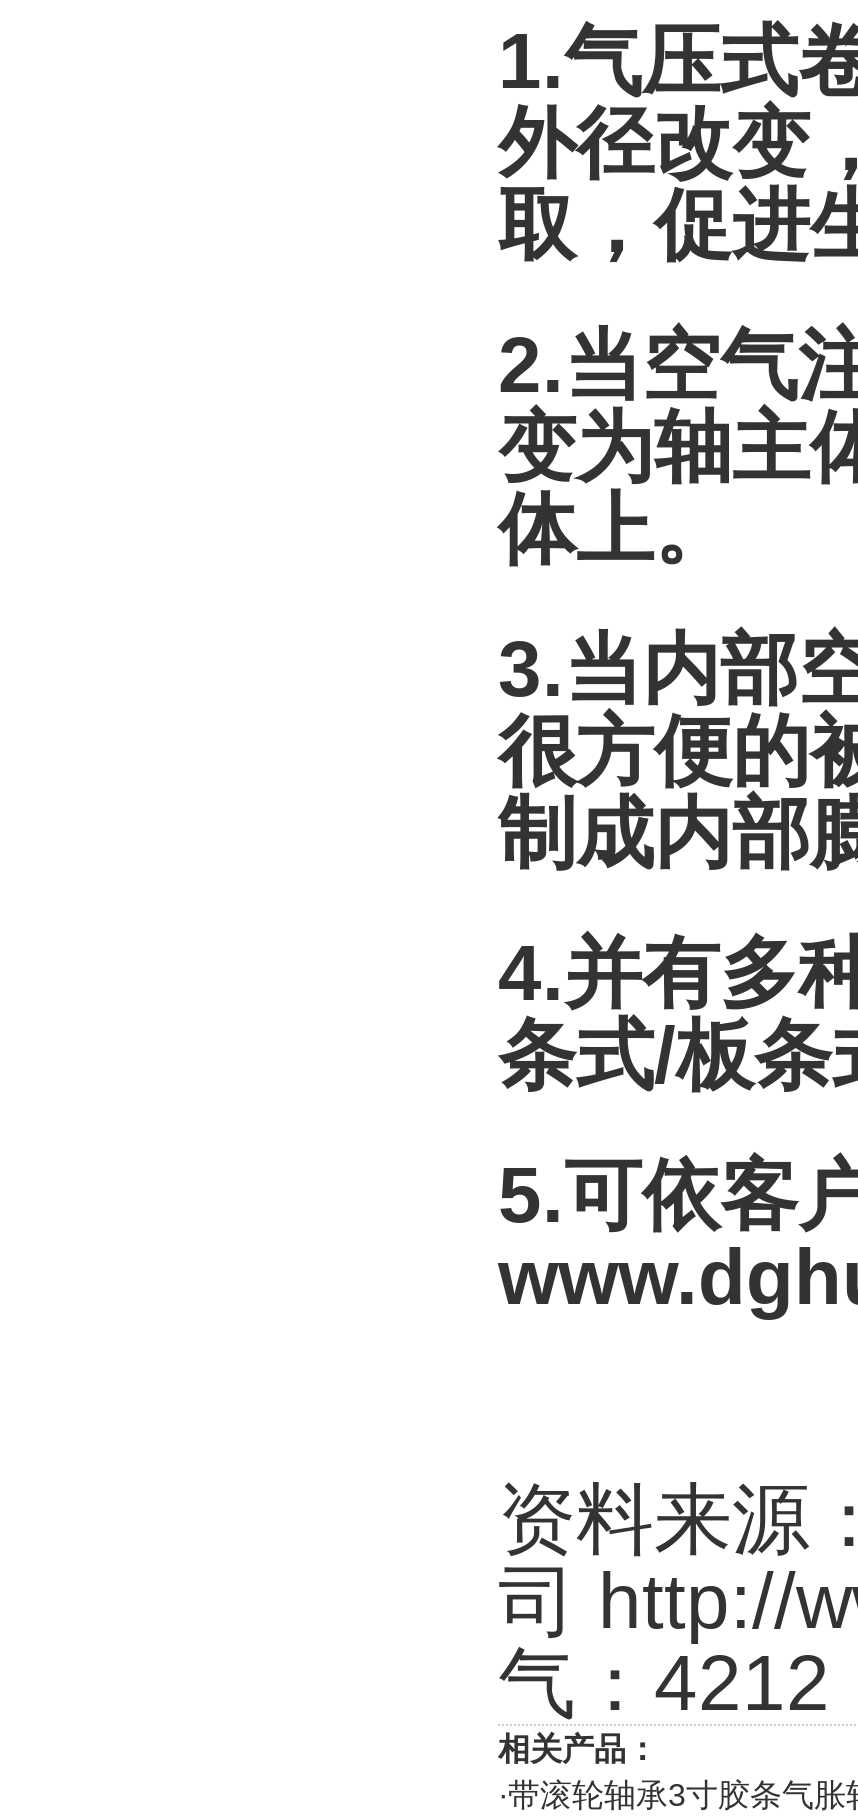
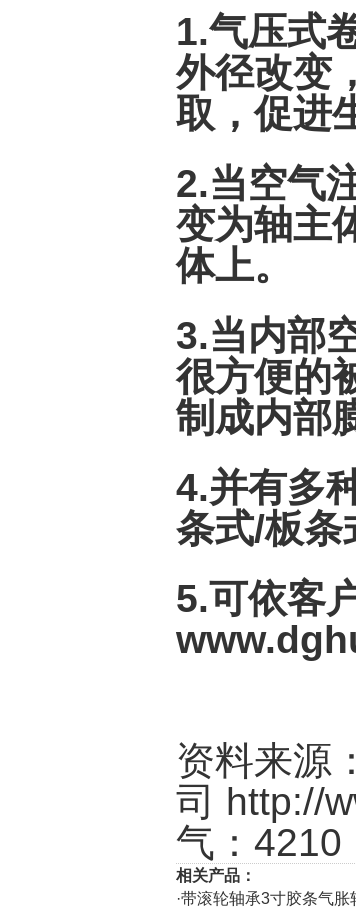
[498,1640,830,1726] 气：4212 -> [176,821,342,864] 气：4210

